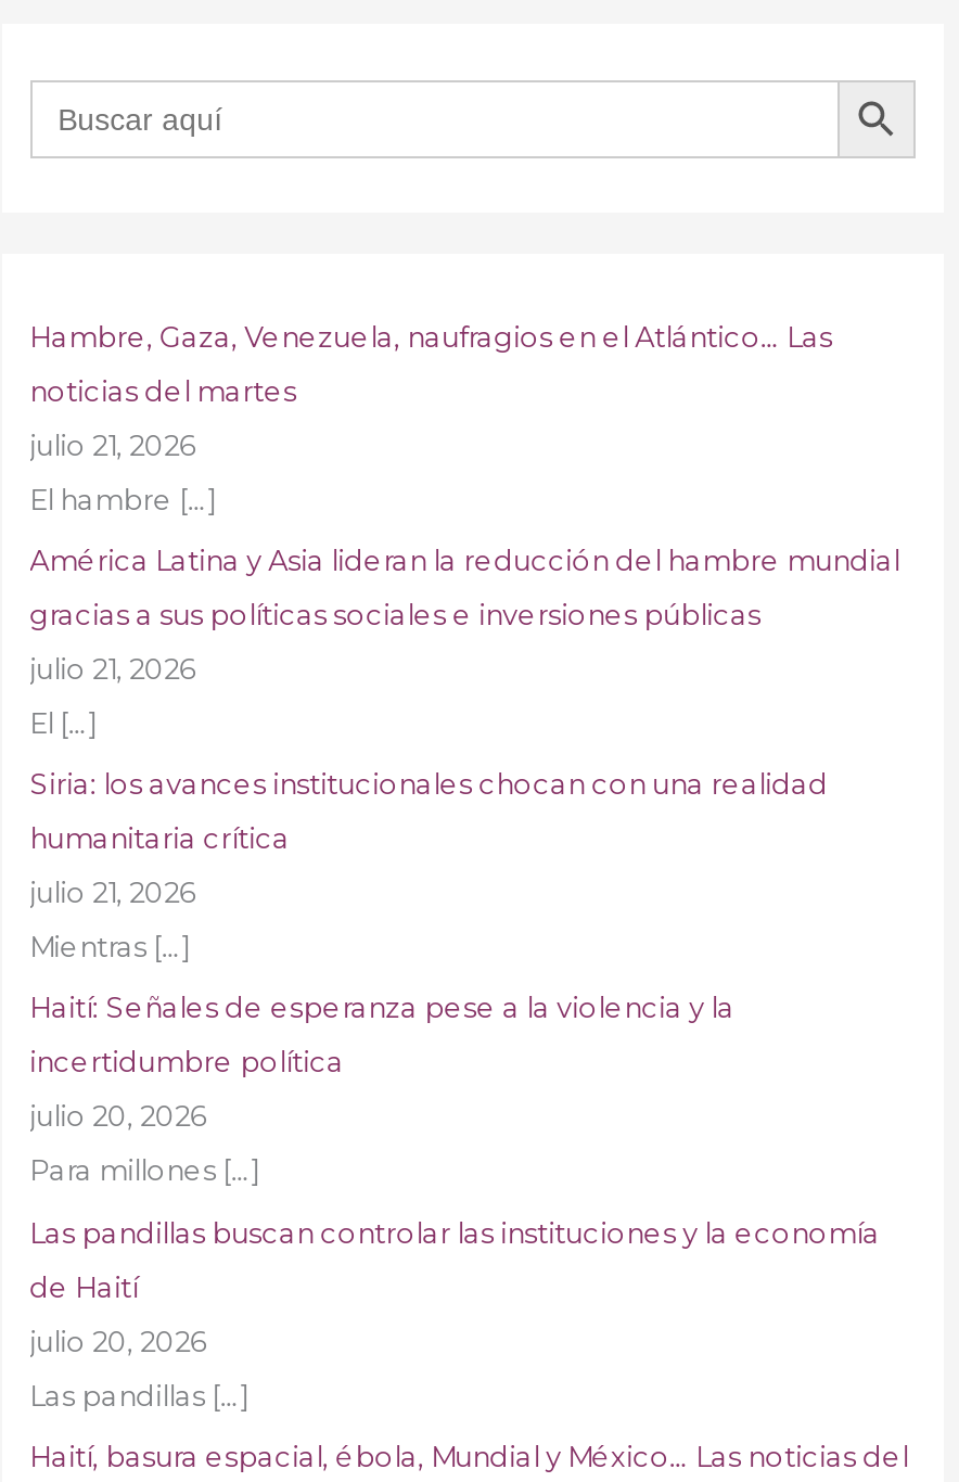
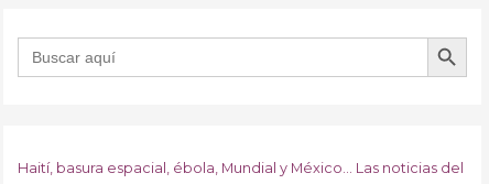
[30,321,900,1412] Hambre, Gaza, Venezuela, naufragios en el Atlántico… Las | noticias del martes | julio 21, 2026 | El hambre […] | América Latina y Asia lideran la reducción del hambre mundial | gracias a sus políticas sociales e inversiones públicas | julio 21, 2026 | El […] | Siria: los avances institucionales chocan con una realidad | humanitaria crítica | julio 21, 2026 | Mientras […] | Haití: Señales de esperanza pese a la violencia y la | incertidumbre política | julio 20, 2026 | Para millones […] | Las pandillas buscan controlar las instituciones y la economía | de Haití | julio 20, 2026 | Las pandillas […] -> none

